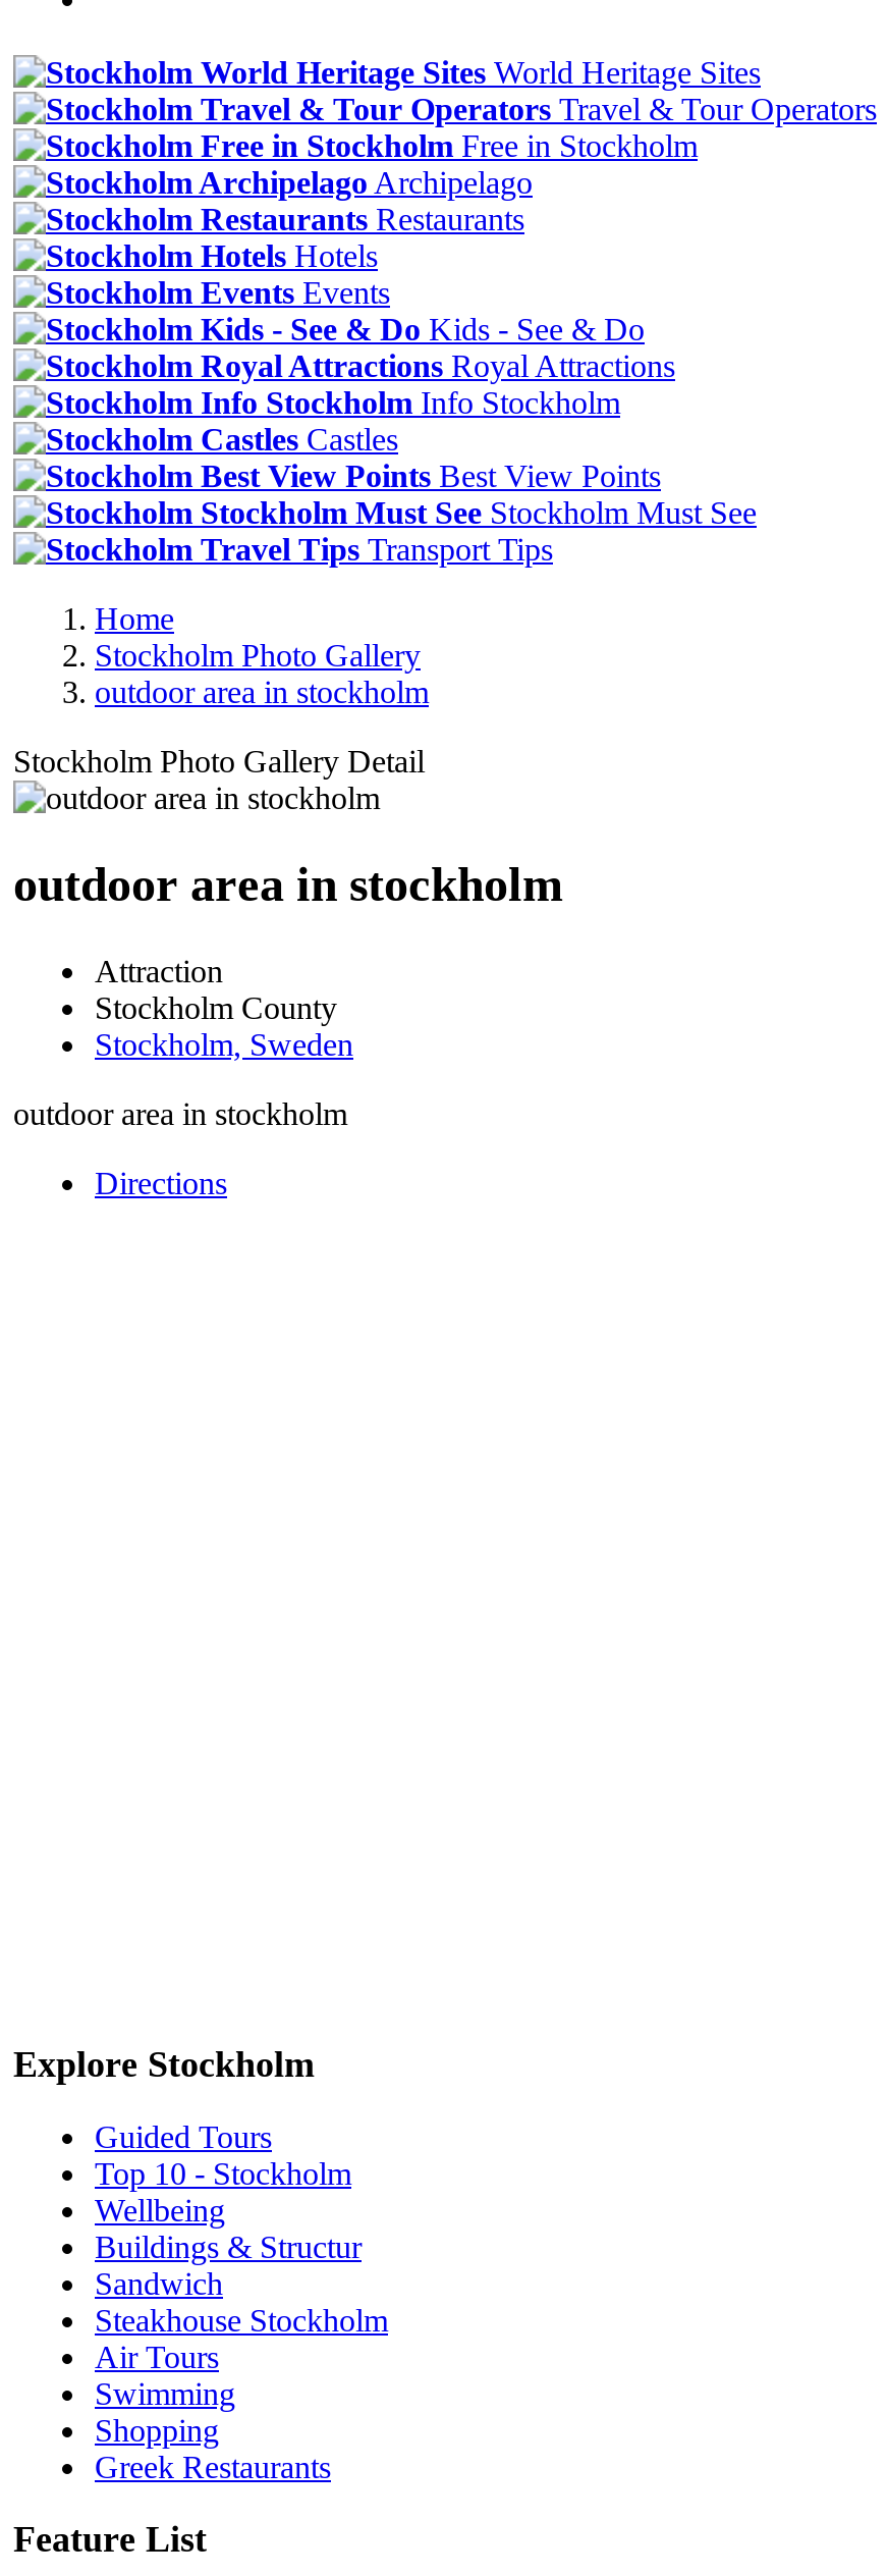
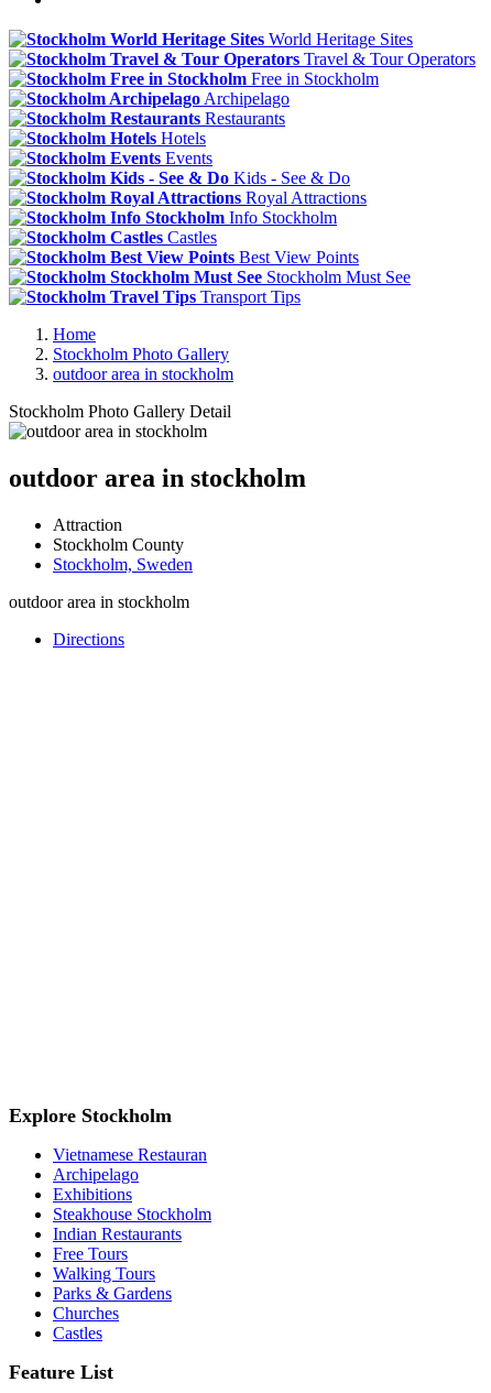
[95,2119,362,2300] Guided Tours | Top 10 - Stockholm | Wellbeing | Buildings & Structur | Sandwich -> [53,1145,207,1203] Vietnamese Restauran | Archipelago | Exhibitions
moved [95,2303,388,2337] -> [53,1204,211,1223]: Steakhouse Stockholm
[95,2339,331,2484] Air Tours | Swimming | Shopping | Greek Restaurants -> [53,1224,182,1342] Indian Restaurants | Free Tours | Walking Tours | Parks & Gardens | Churches | Castles

